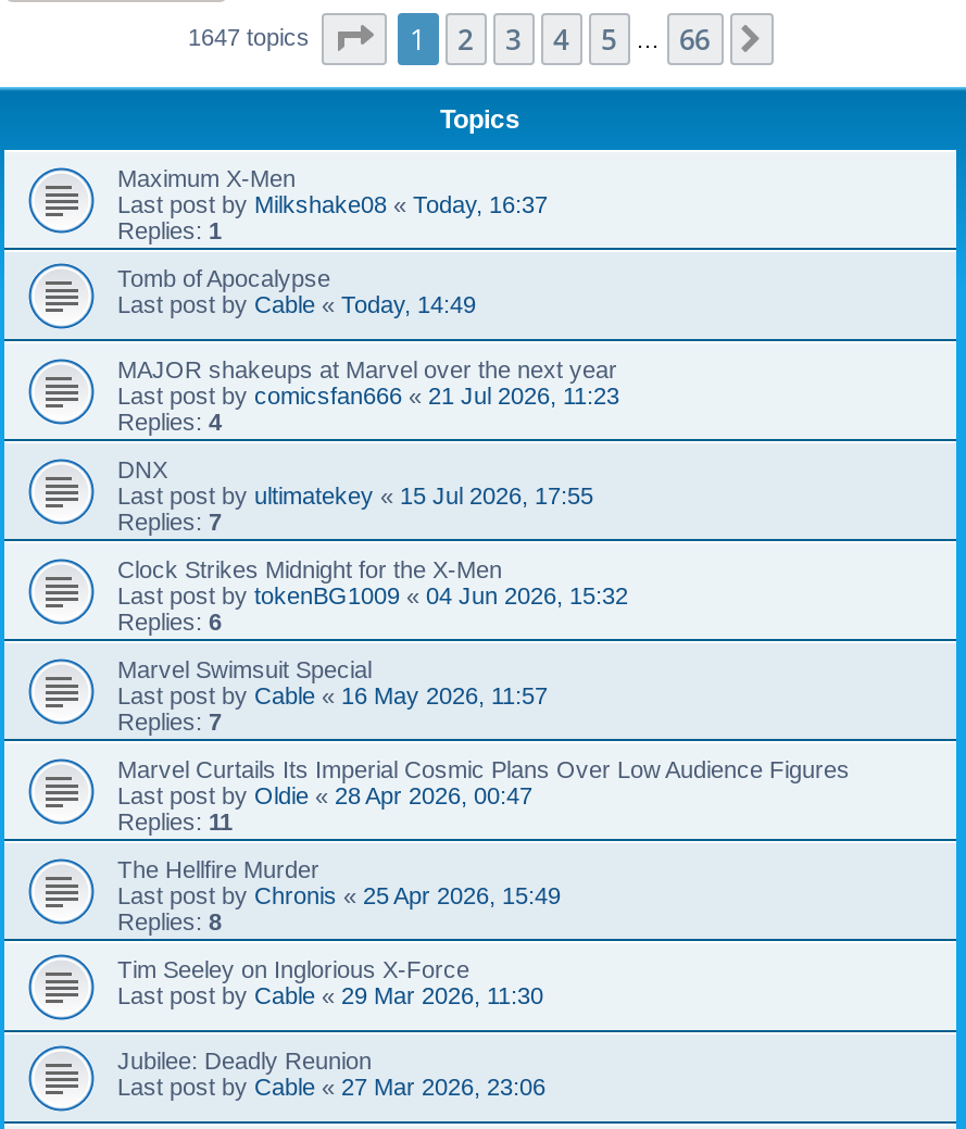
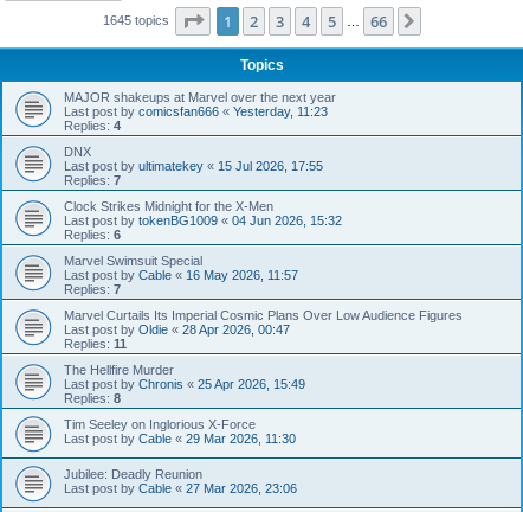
[188,24,316,50] 1647 topics -> [102,13,172,27] 1645 topics
[117,165,548,317] Maximum X-Men | Last post by Milkshake08 «Today, 16:37 | Replies: 1 | Tomb of Apocalypse | Last post by Cable «Today, 14:49 -> none
[117,382,619,409] Last post by comicsfan666 «21 Jul 2026, 11:23 -> [64,104,328,119] Last post by comicsfan666 «Yesterday, 11:23

